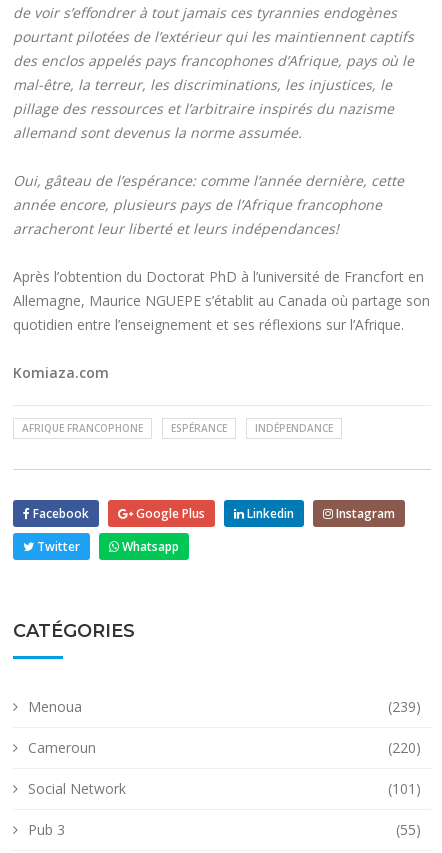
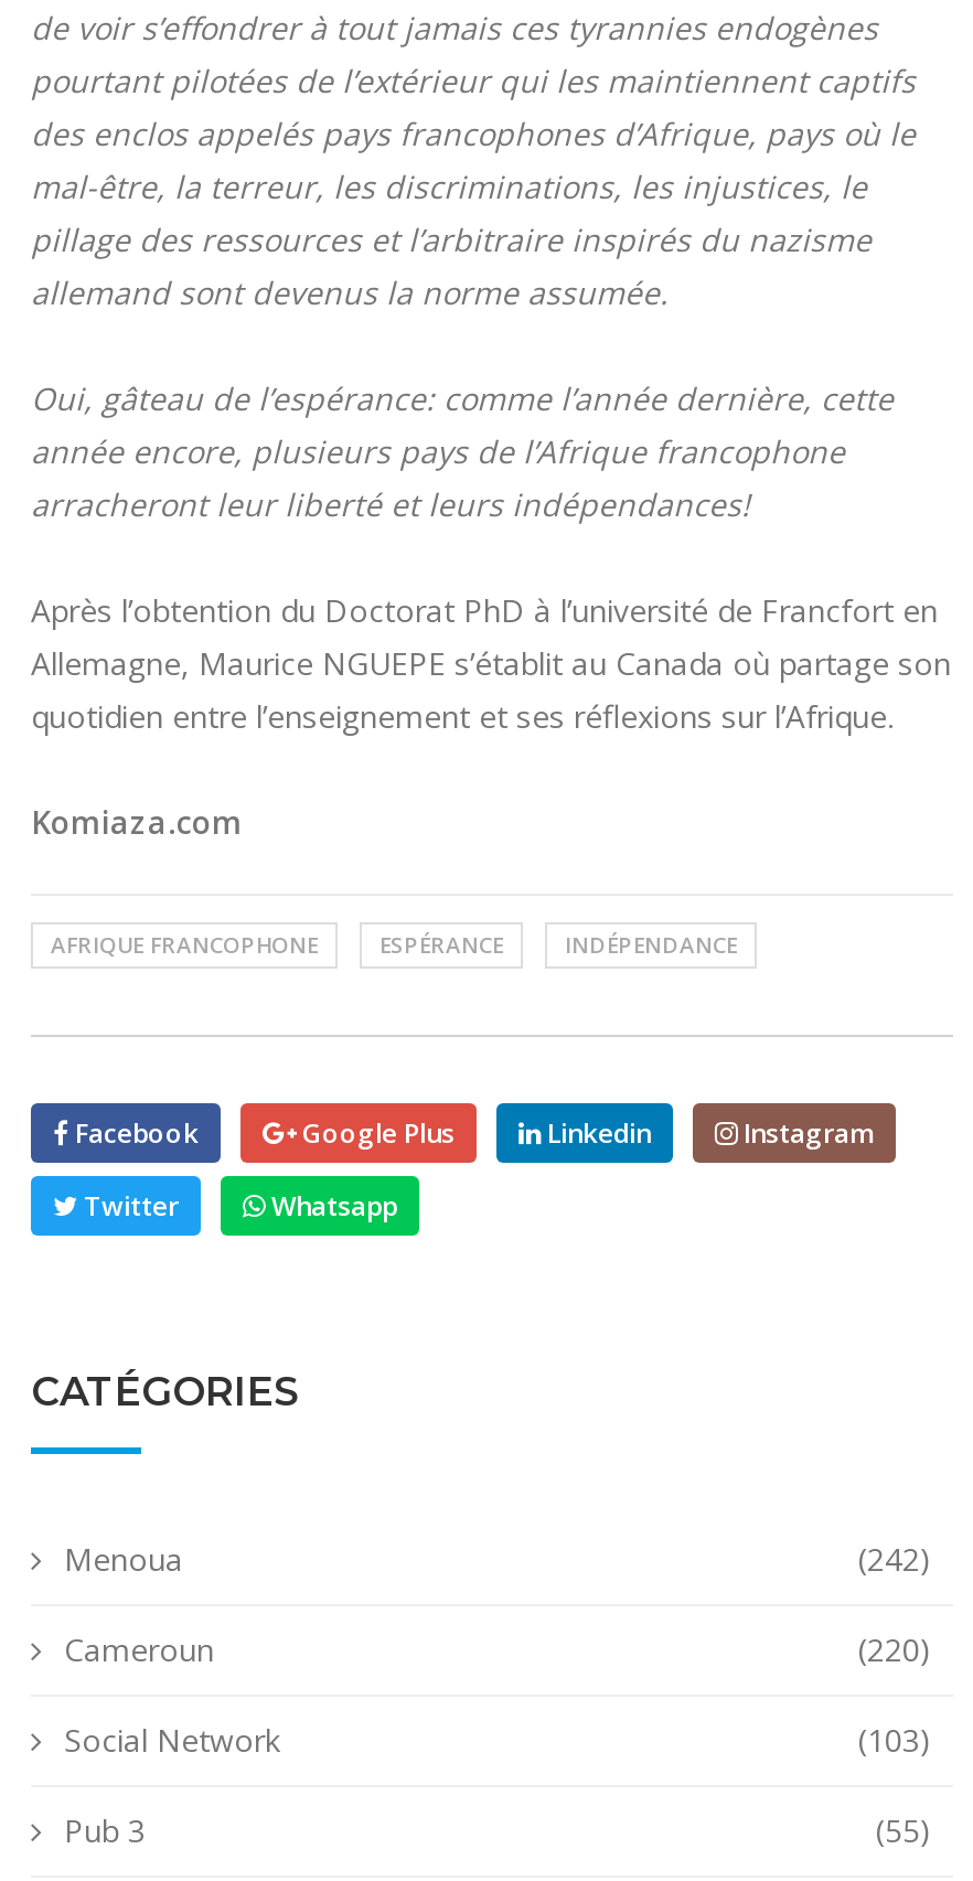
[388,696,421,715] (239) -> [858,1537,931,1579] (242)
[388,778,421,797] (101) -> [858,1718,931,1760] (103)

